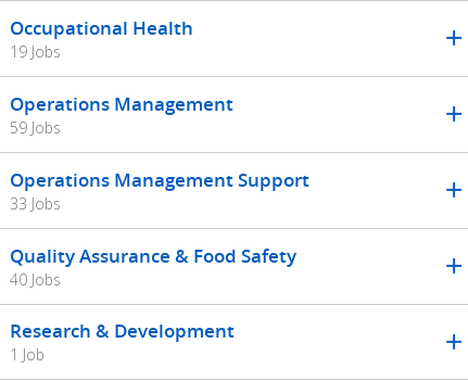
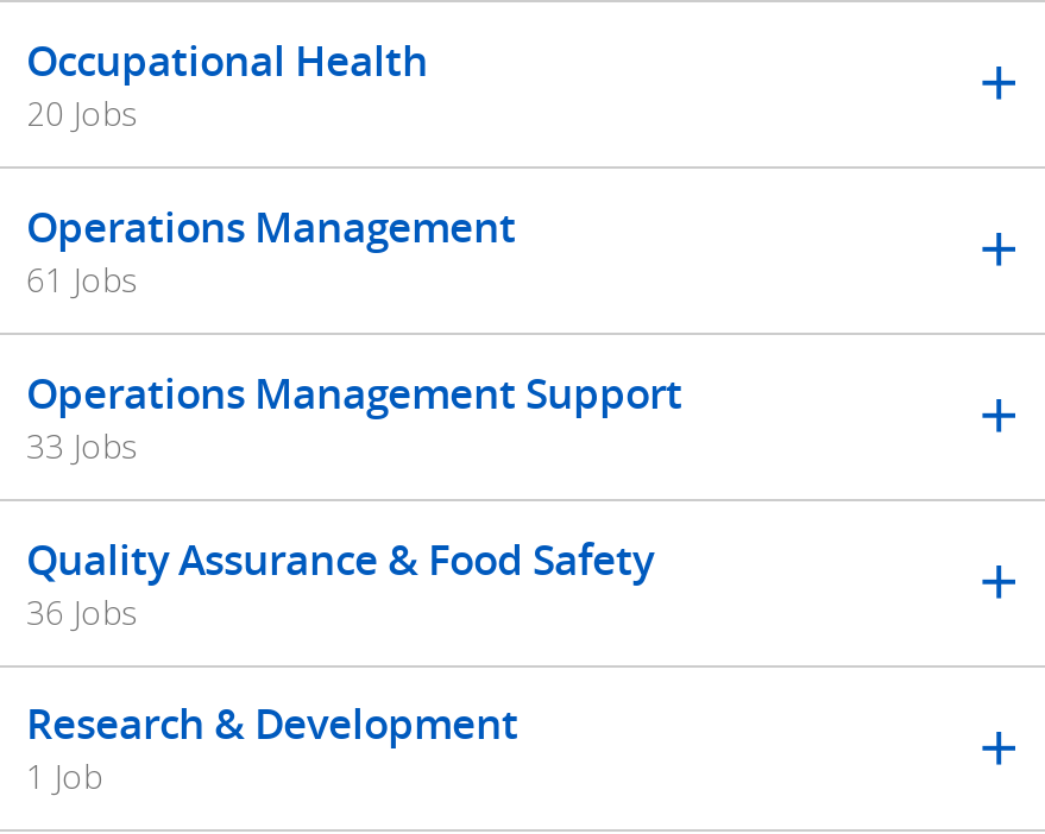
[10,41,61,62] 19 Jobs -> [26,90,138,135] 20 Jobs
[10,117,61,138] 59 Jobs -> [26,256,138,301] 61 Jobs
[10,269,61,289] 40 Jobs -> [26,588,138,633] 36 Jobs

